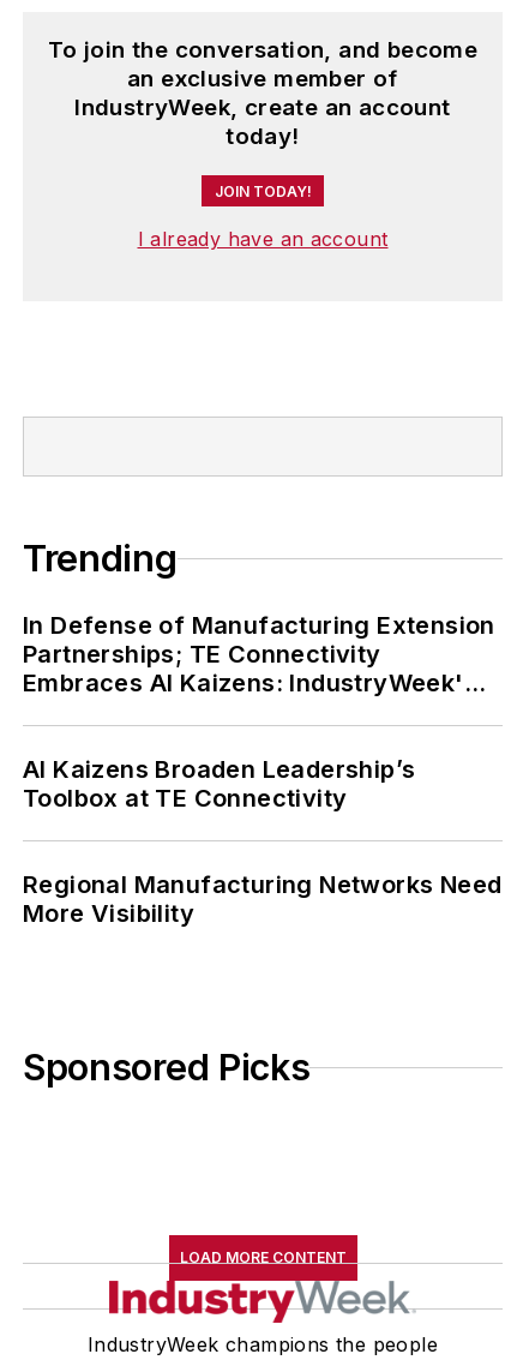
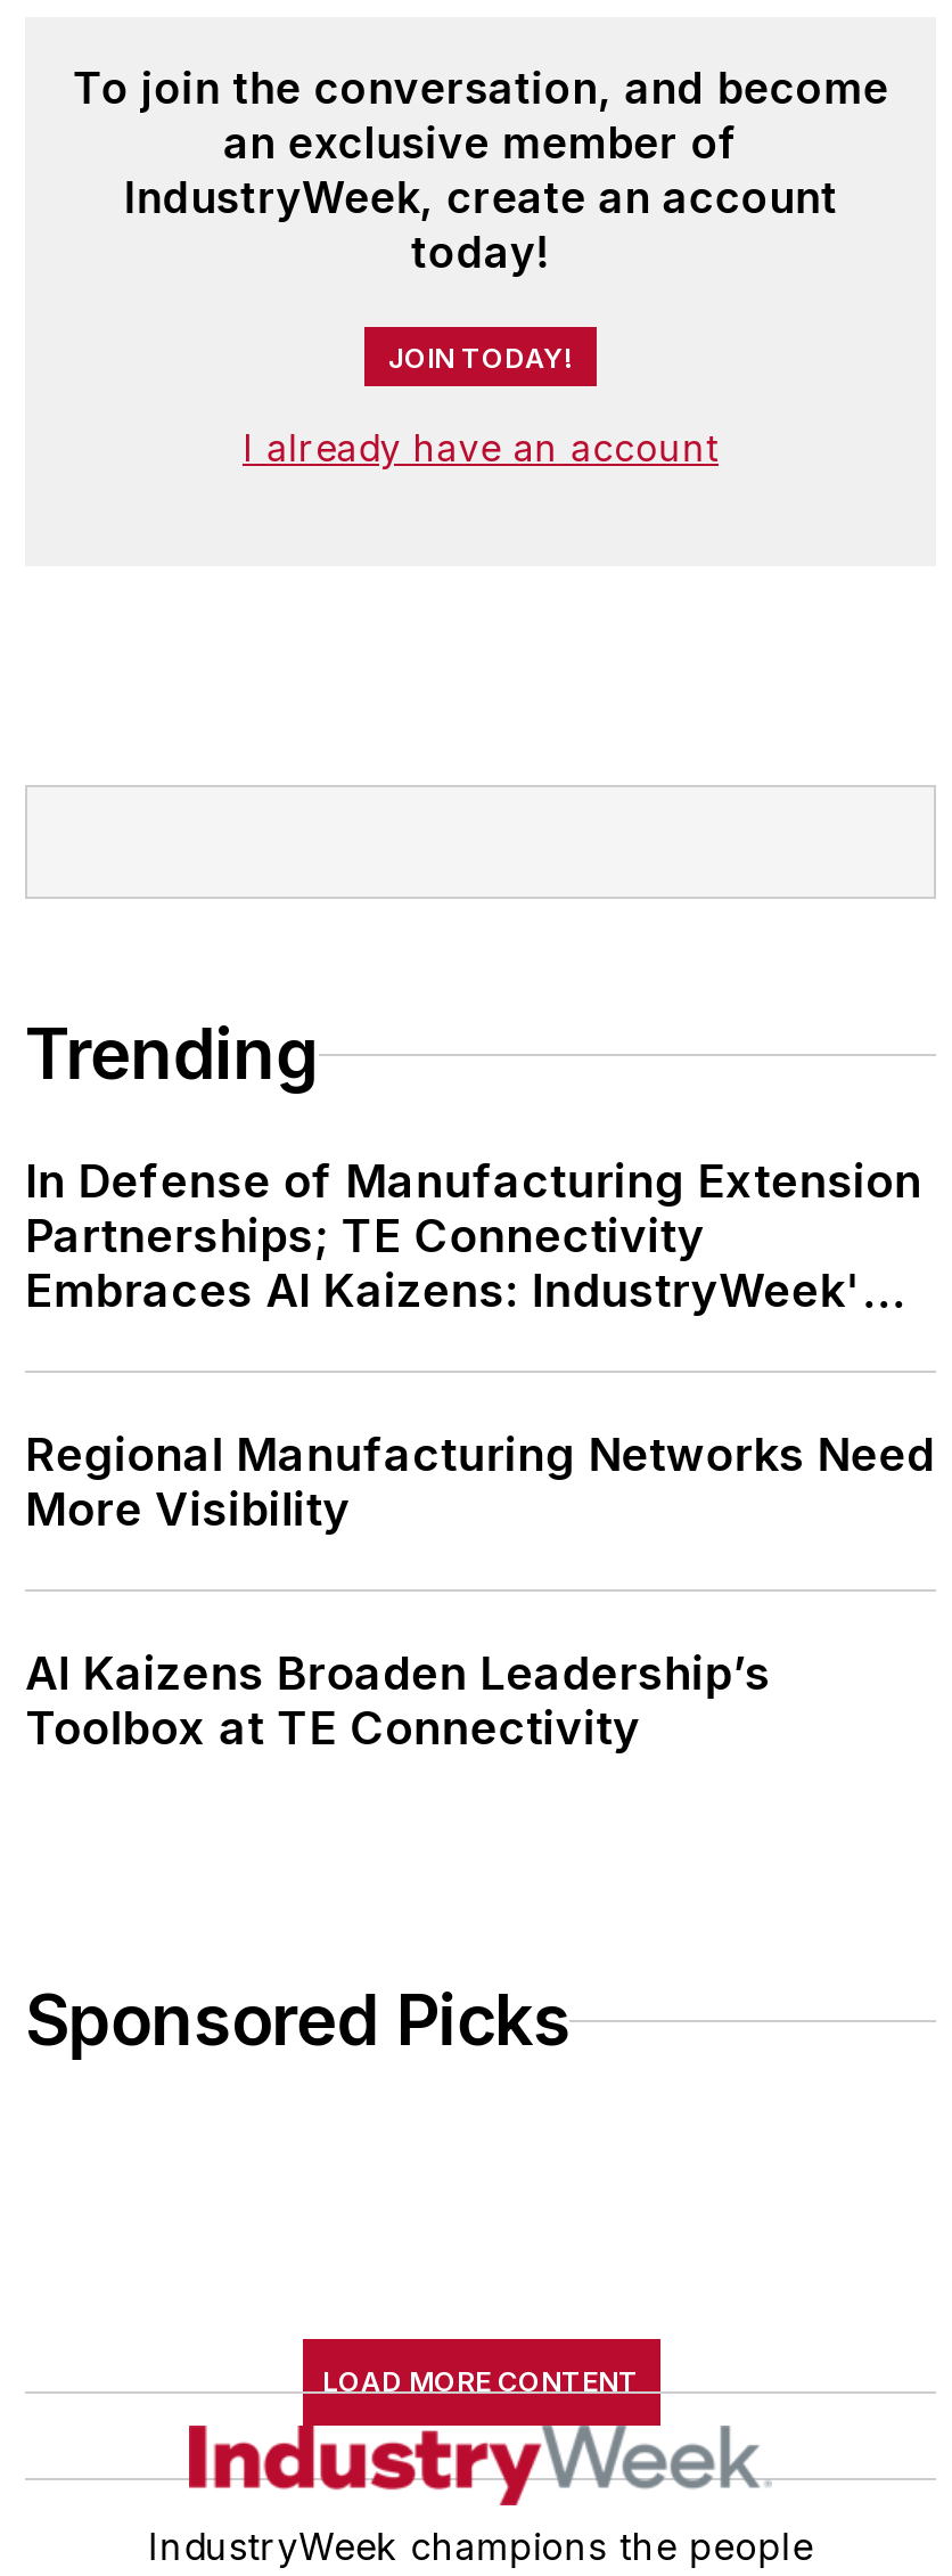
moved [23,755,416,813] -> [25,1647,771,1756]: AI Kaizens Broaden Leadership’s | Toolbox at TE Connectivity
moved [23,871,502,928] -> [25,1428,935,1538]: Regional Manufacturing Networks Need | More Visibility

